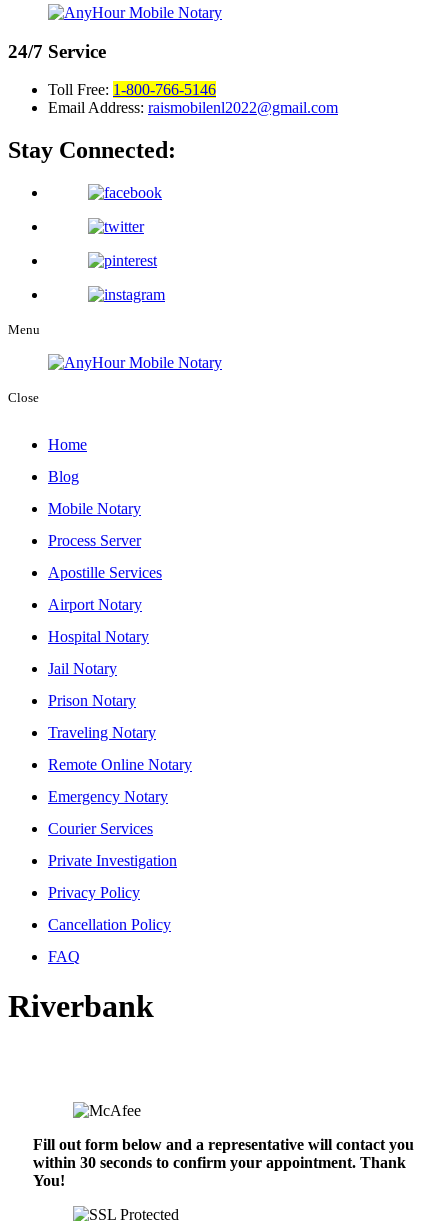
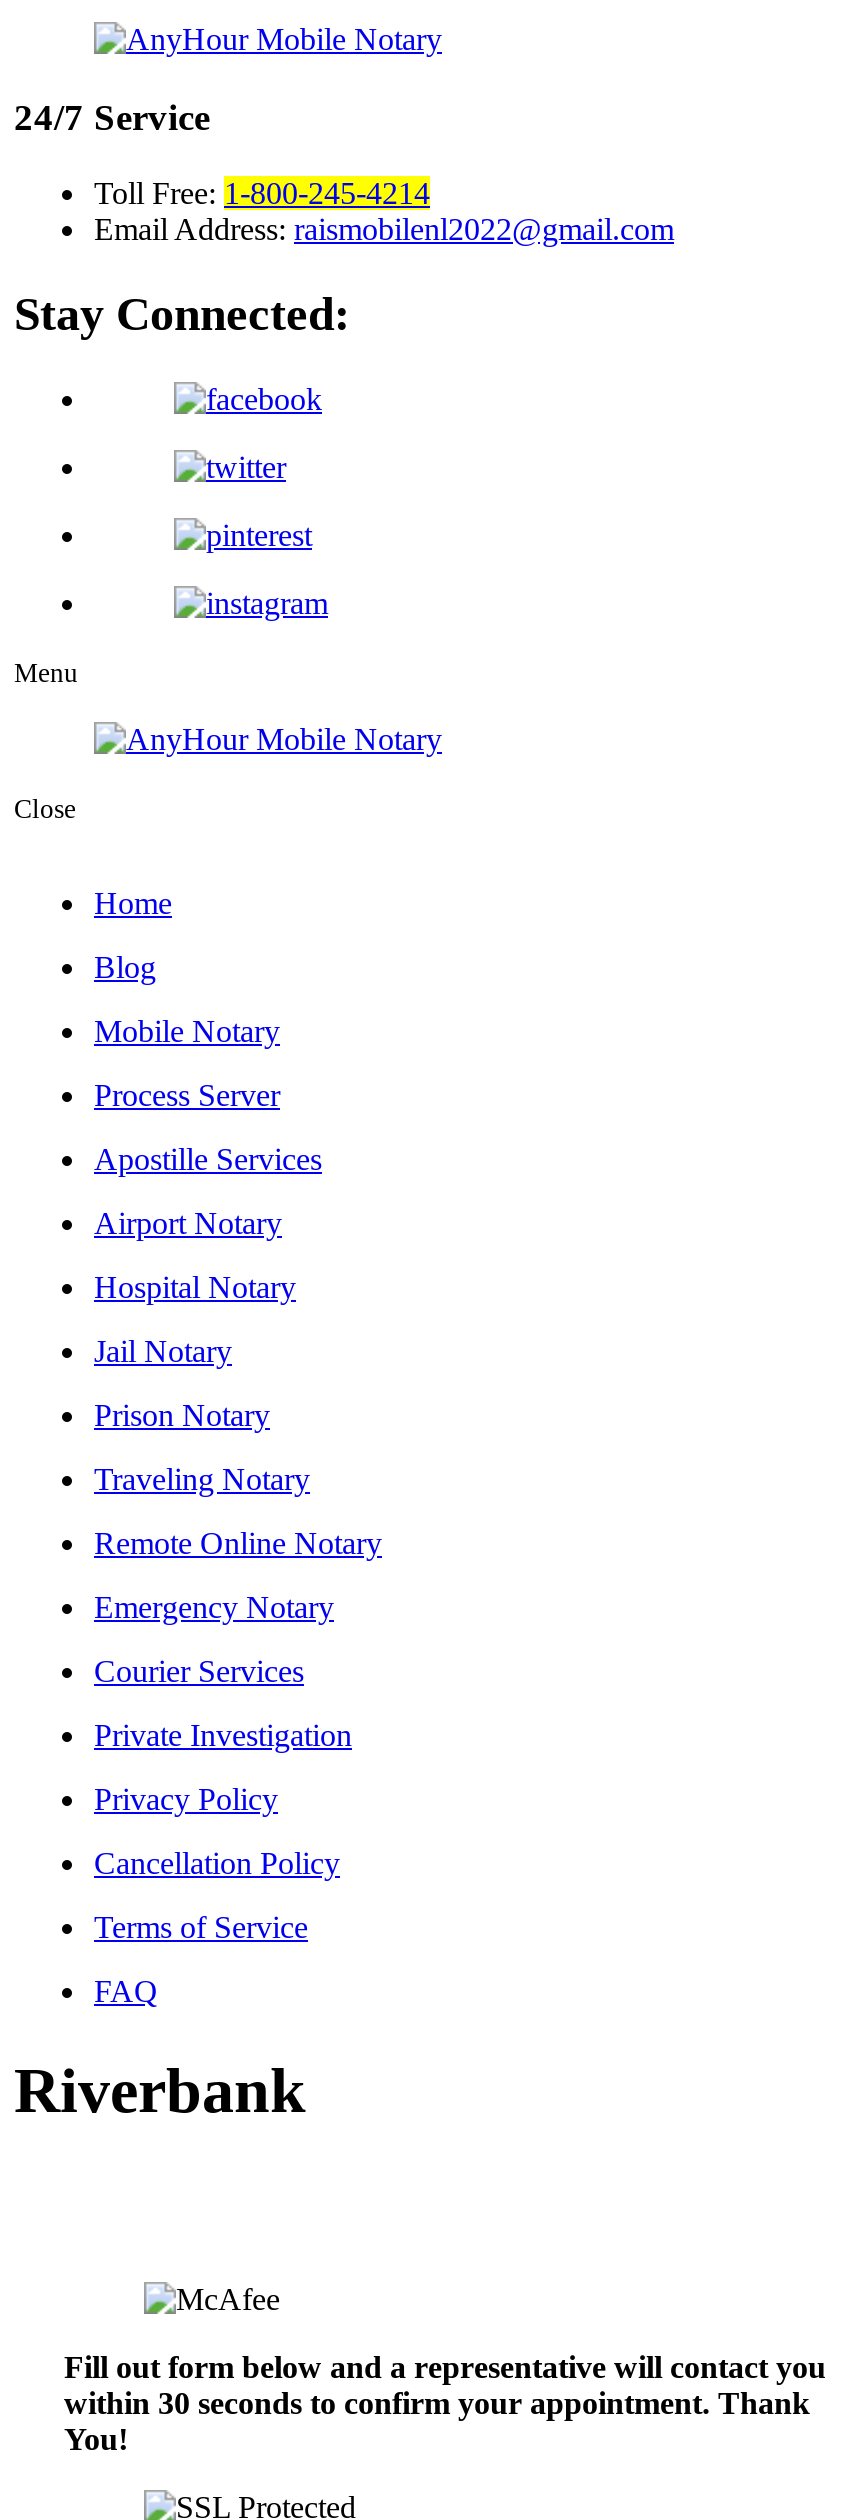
[48,81,216,98] Toll Free: 1-800-766-5146 -> [94,177,430,211] Toll Free: 1-800-245-4214
none -> [94,1910,308,1944] Terms of Service

